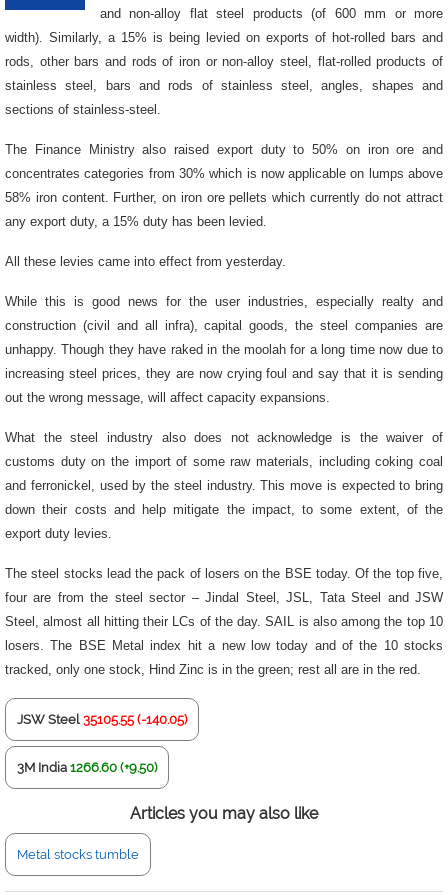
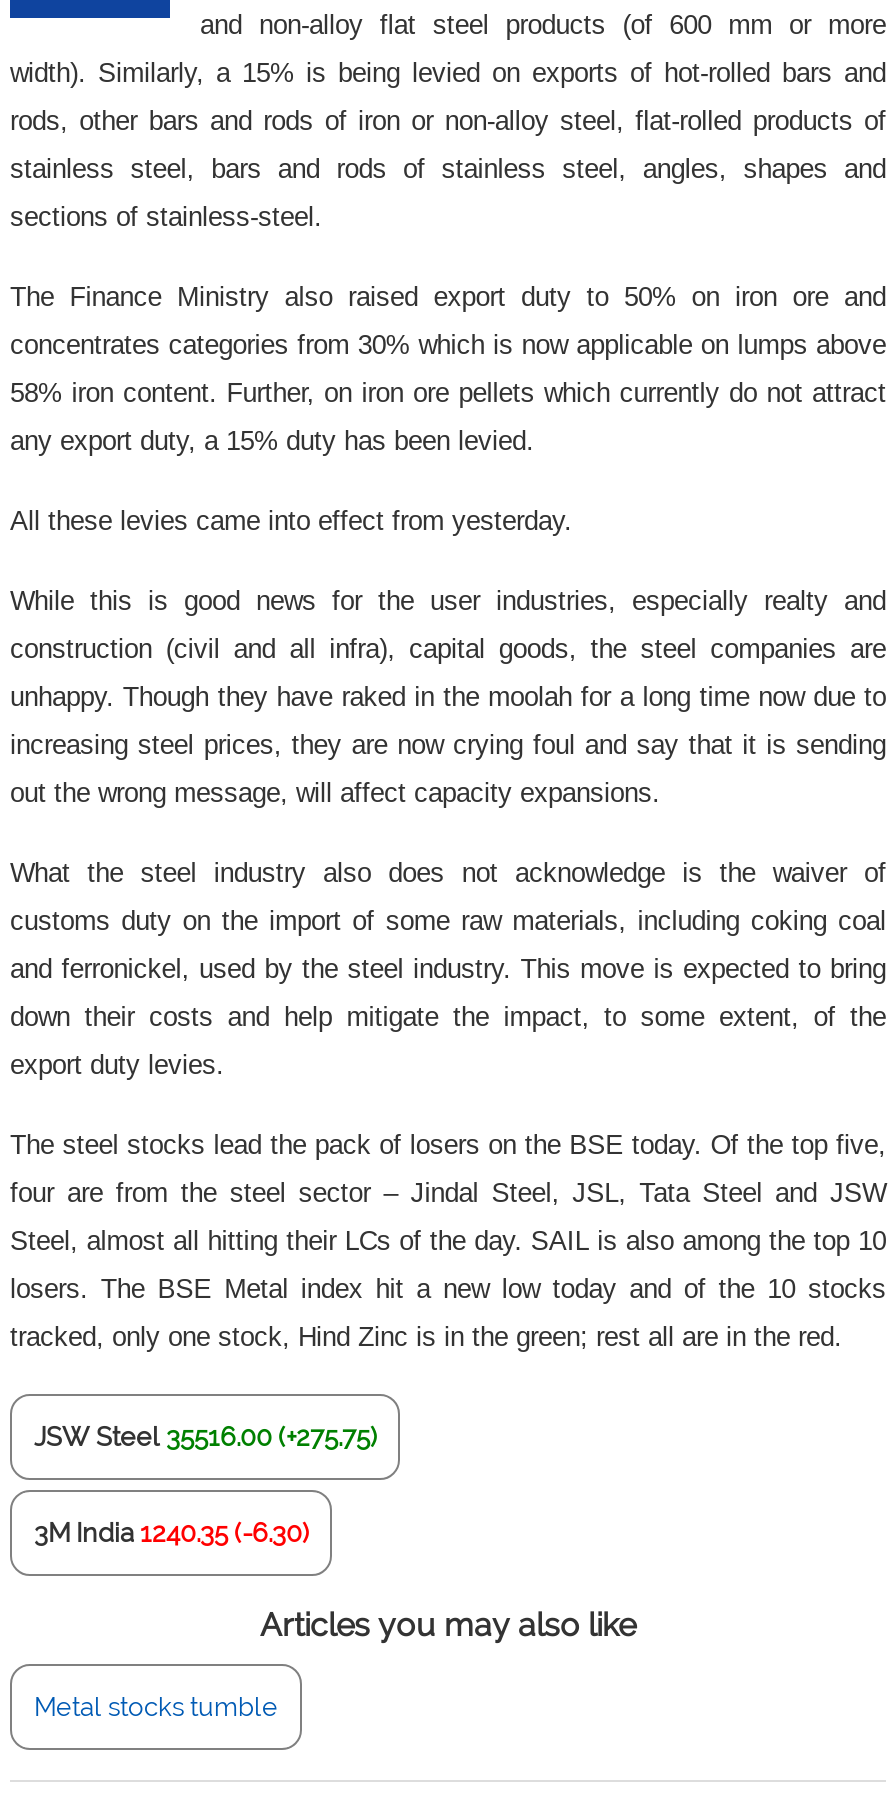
[17,712,187,727] JSW Steel 35105.55 (-140.05) -> [34,1422,376,1452] JSW Steel 35516.00 (+275.75)
[17,760,157,775] 3M India 1266.60 (+9.50) -> [34,1518,308,1548] 3M India 1240.35 (-6.30)

